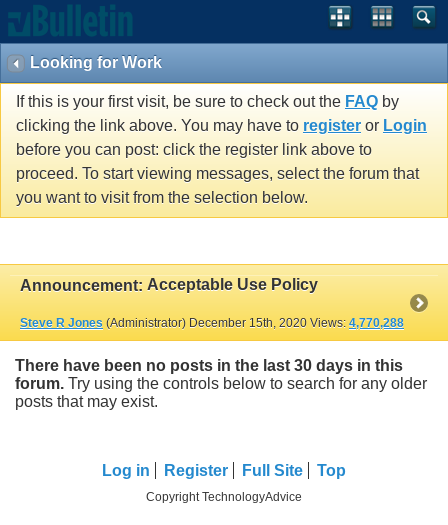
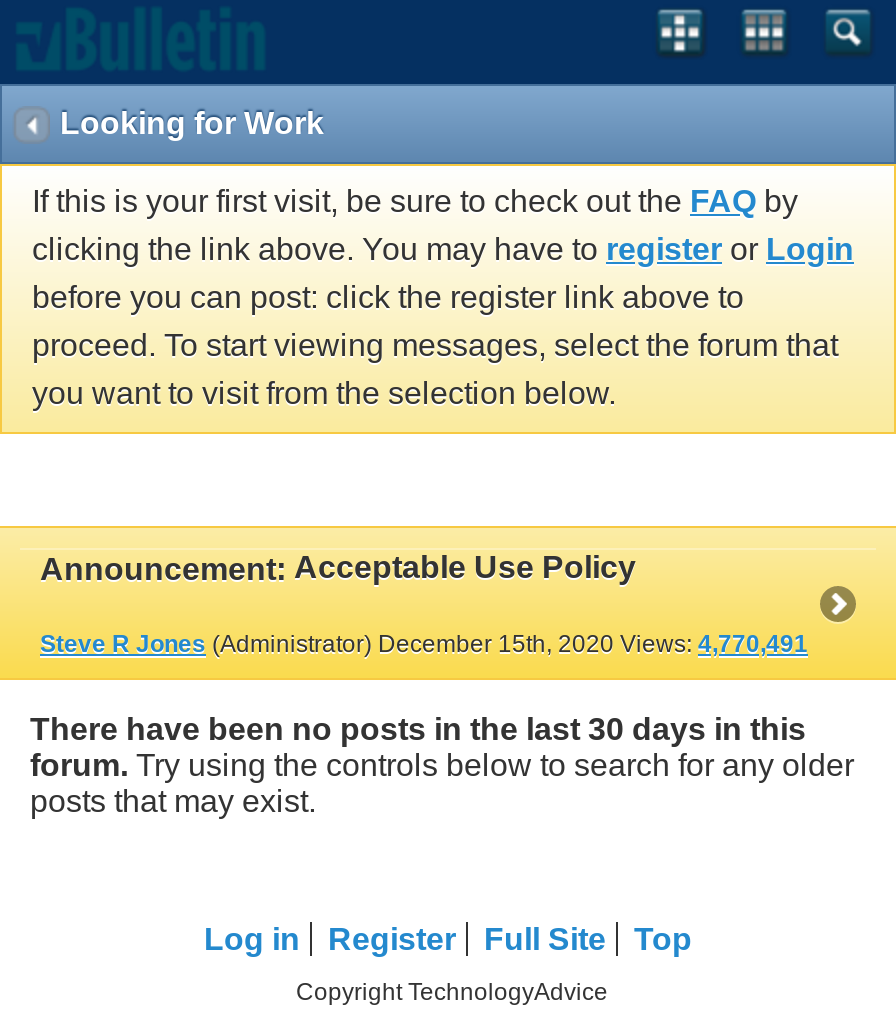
[20,316,404,330] Steve R Jones (Administrator) December 15th, 2020 Views: 4,770,288 -> [40,630,808,658] Steve R Jones (Administrator) December 15th, 2020 Views: 4,770,491

